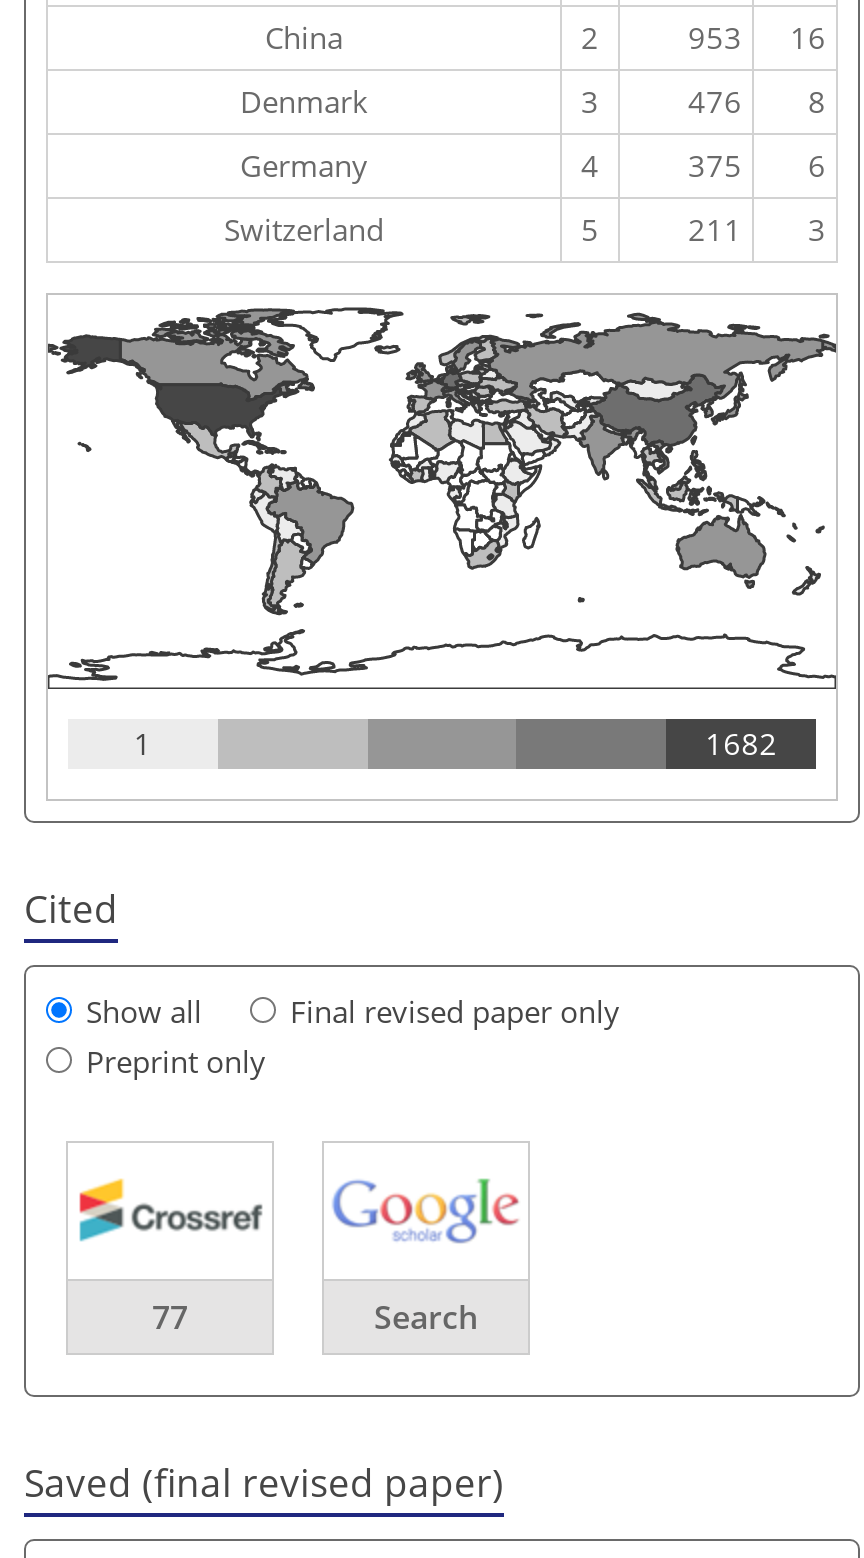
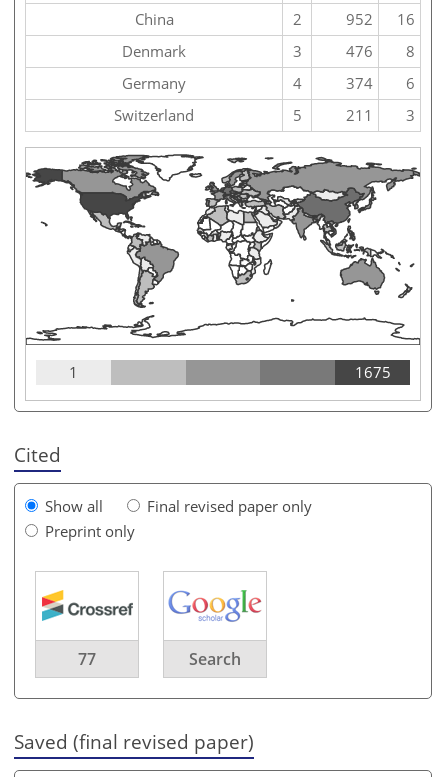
[688,16,826,56] 953 16 -> [346,8,415,28] 952 16
[688,144,826,184] 375 6 -> [346,72,415,92] 374 6
[705,722,777,762] 1682 -> [355,361,391,381] 1675

